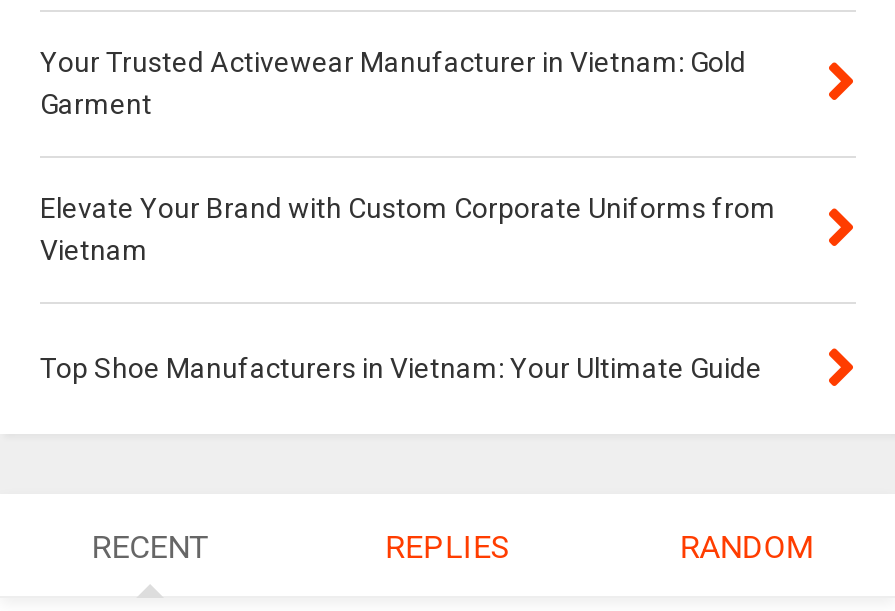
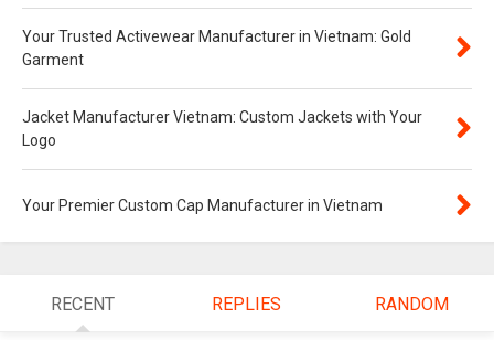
[40,193,776,267] Elevate Your Brand with Custom Corporate Uniforms from | Vietnam -> [22,109,422,149] Jacket Manufacturer Vietnam: Custom Jackets with Your | Logo
[40,353,762,385] Top Shoe Manufacturers in Vietnam: Your Ultimate Guide -> [22,197,383,214] Your Premier Custom Cap Manufacturer in Vietnam

